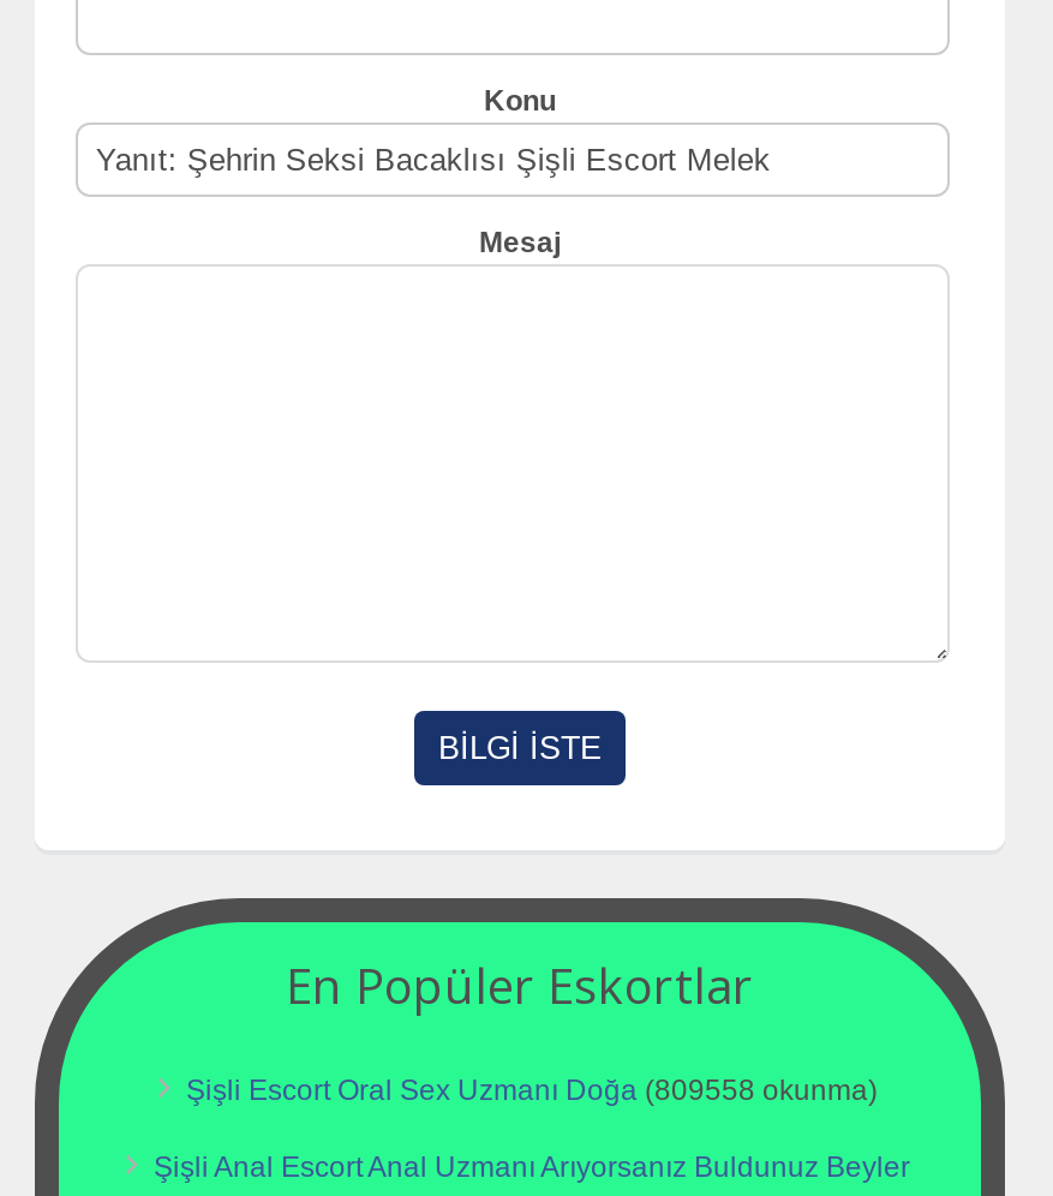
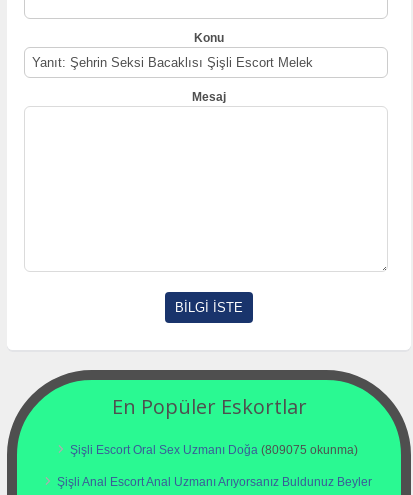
[186,1074,878,1108] Şişli Escort Oral Sex Uzmanı Doğa (809558 okunma) -> [70,443,358,457] Şişli Escort Oral Sex Uzmanı Doğa (809075 okunma)

